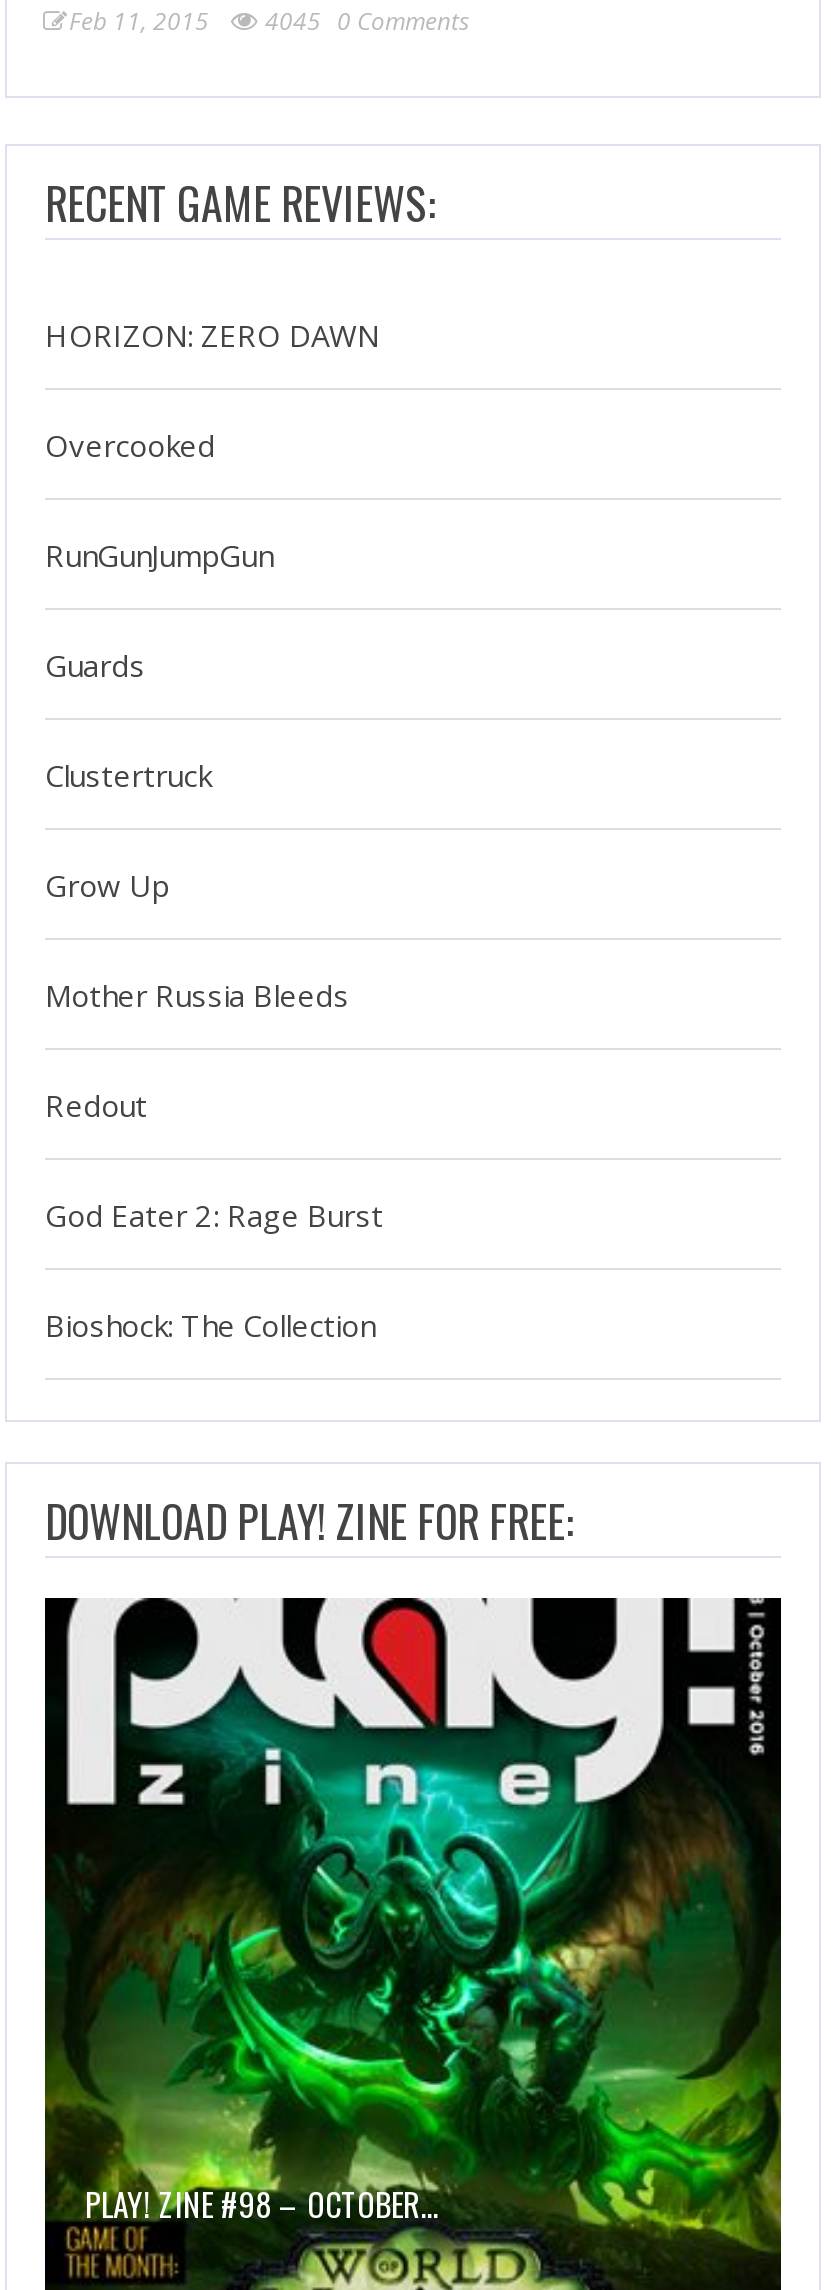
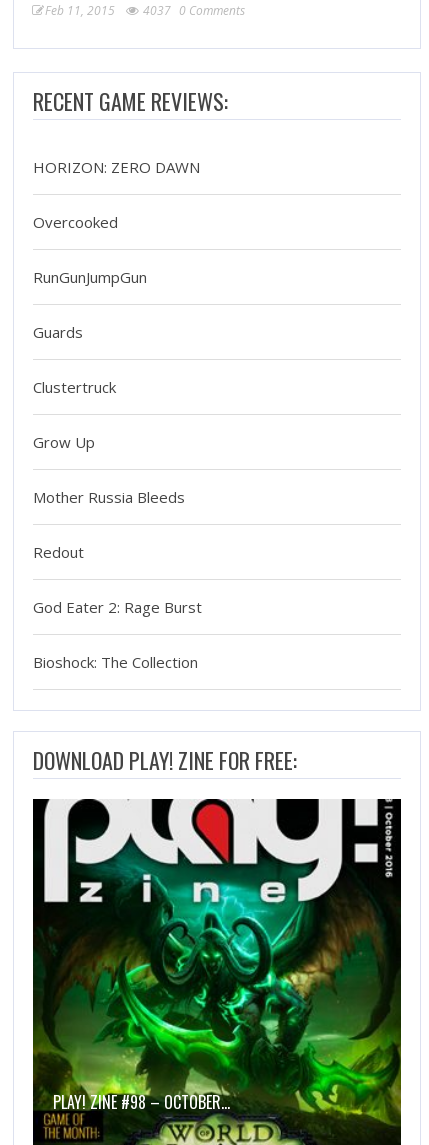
[69,5,469,39] Feb 11, 2015 4045 0 Comments -> [45,2,245,19] Feb 11, 2015 4037 0 Comments

